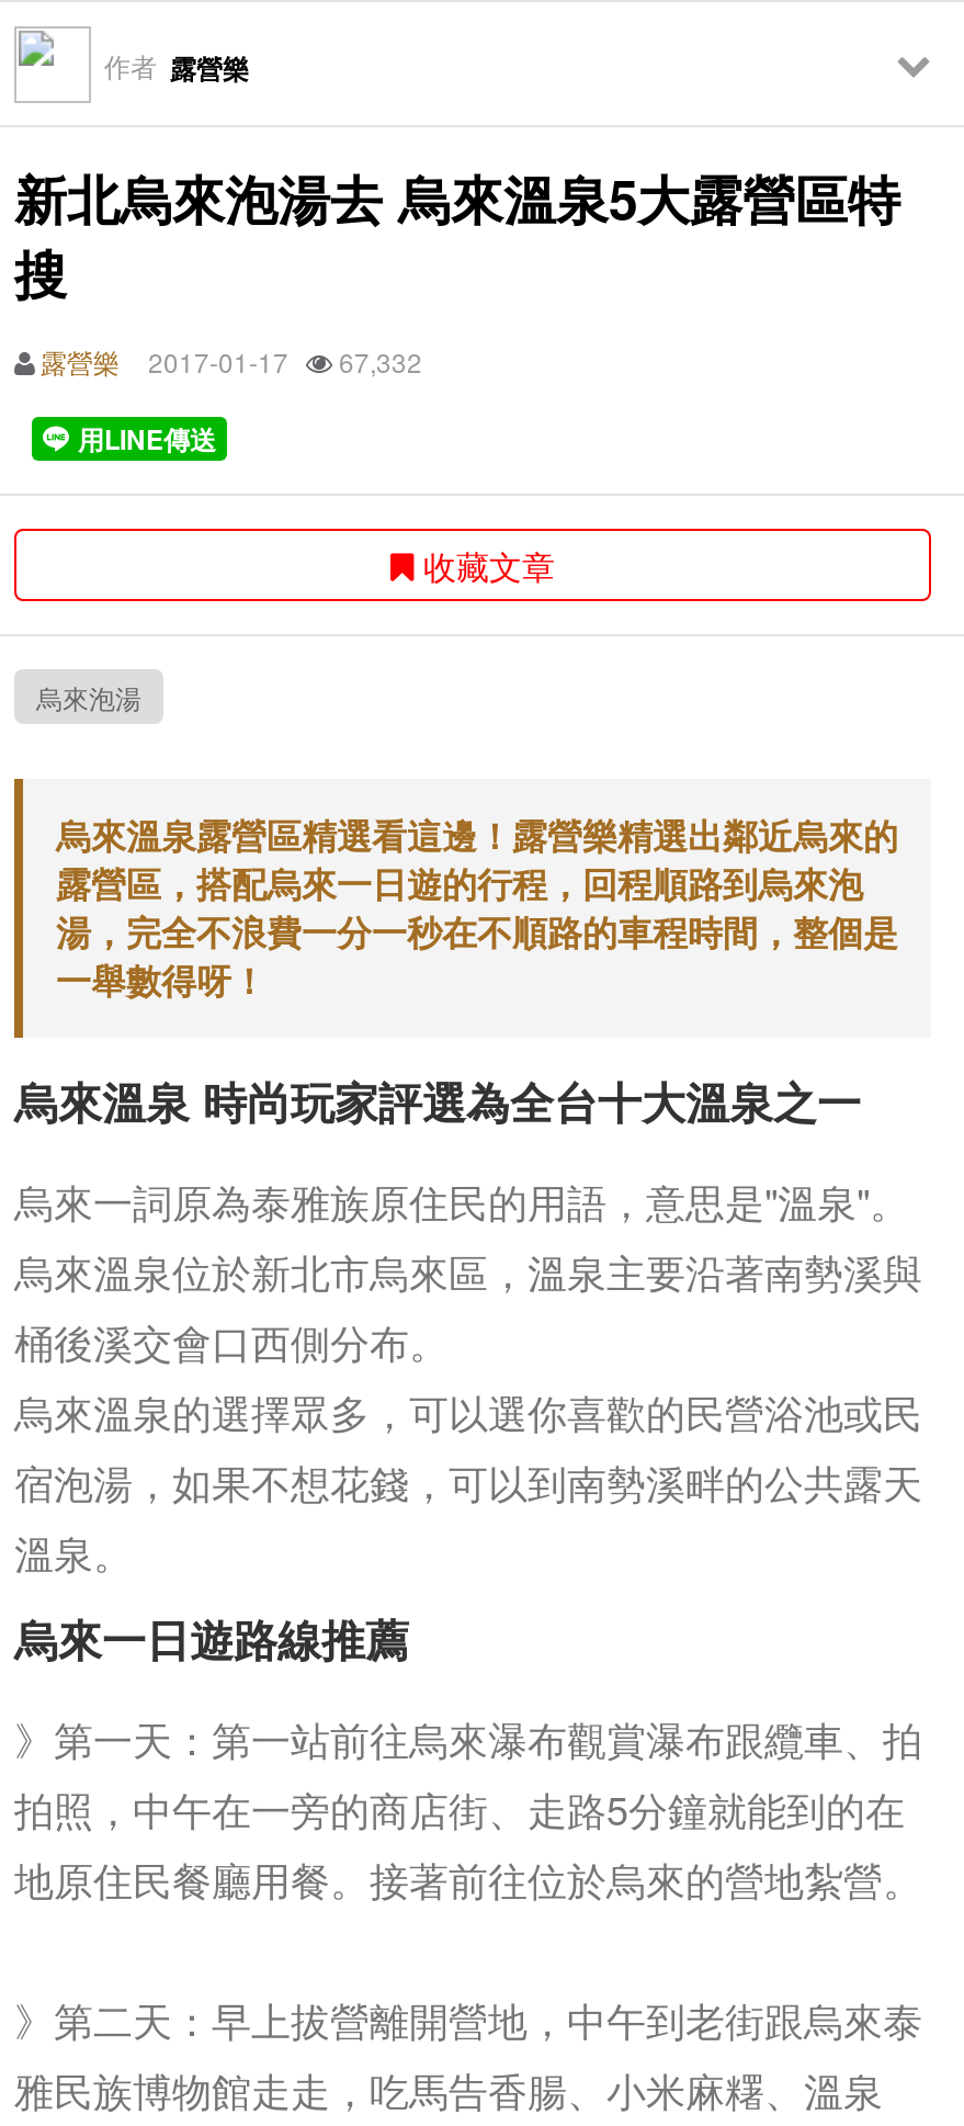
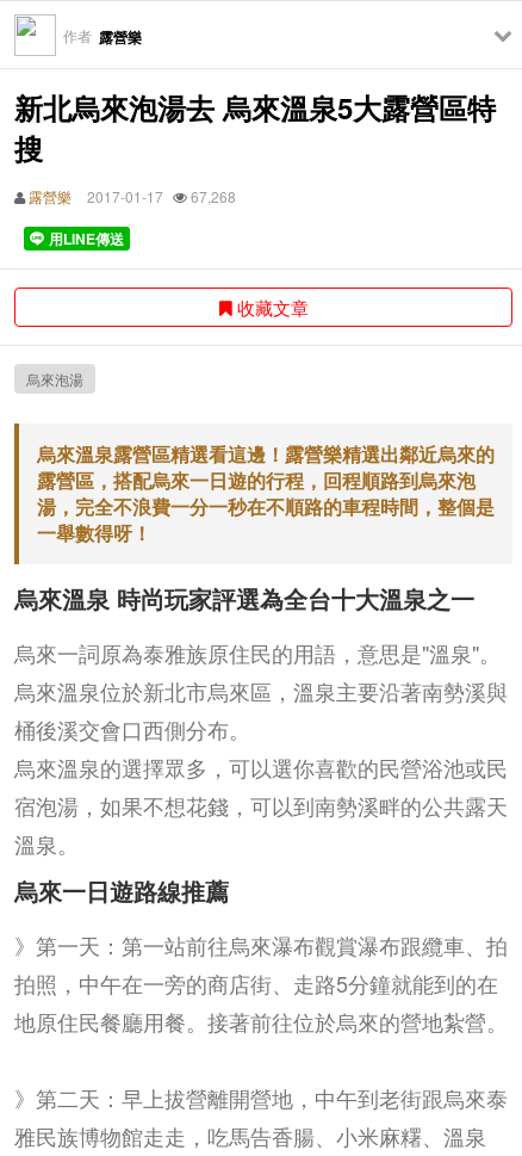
[339,341,422,379] 67,332 -> [191,186,236,206] 67,268

